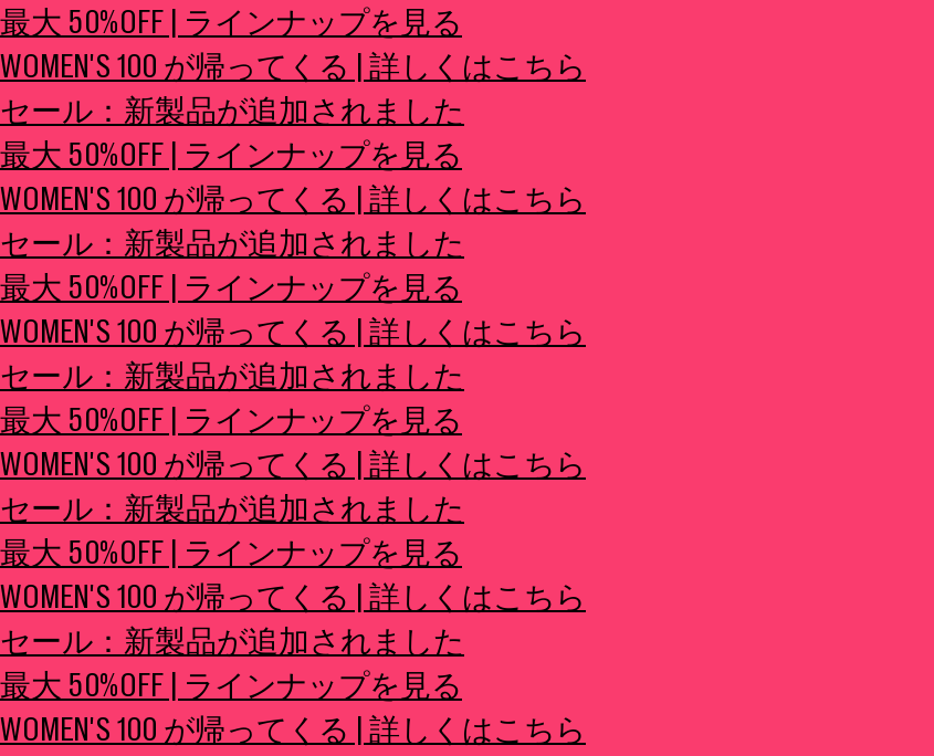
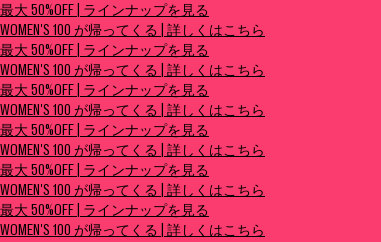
[0,97,464,130] セール：新製品が追加されました -> none
[0,230,464,263] セール：新製品が追加されました -> none
[0,363,464,396] セール：新製品が追加されました -> none
[0,495,464,528] セール：新製品が追加されました -> none
[0,628,464,661] セール：新製品が追加されました -> none

